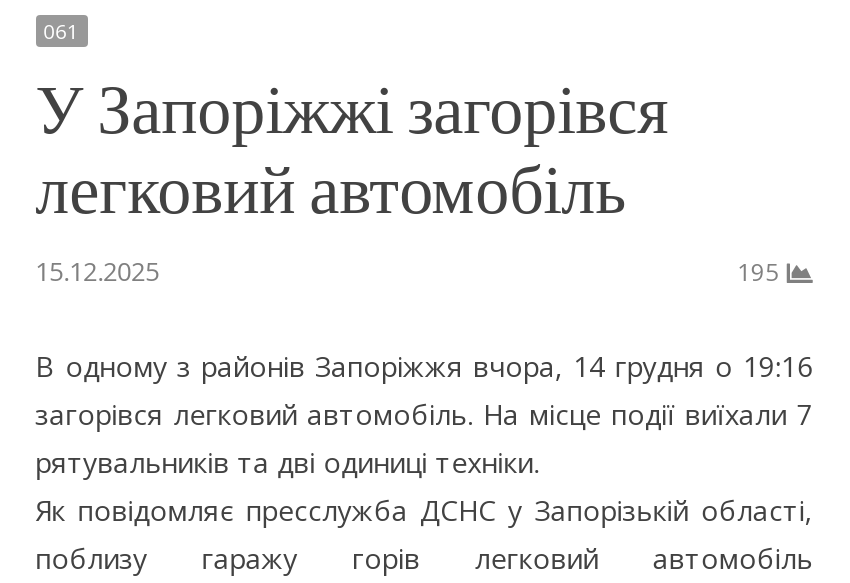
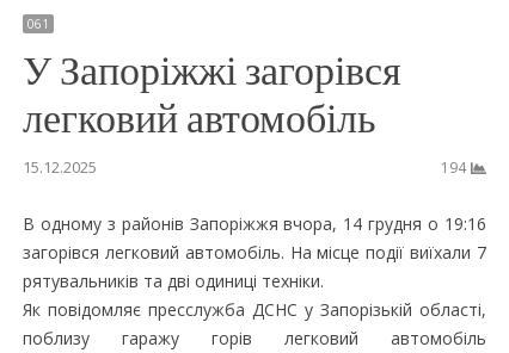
[737,255,779,289] 195 -> [441,157,466,178] 194

